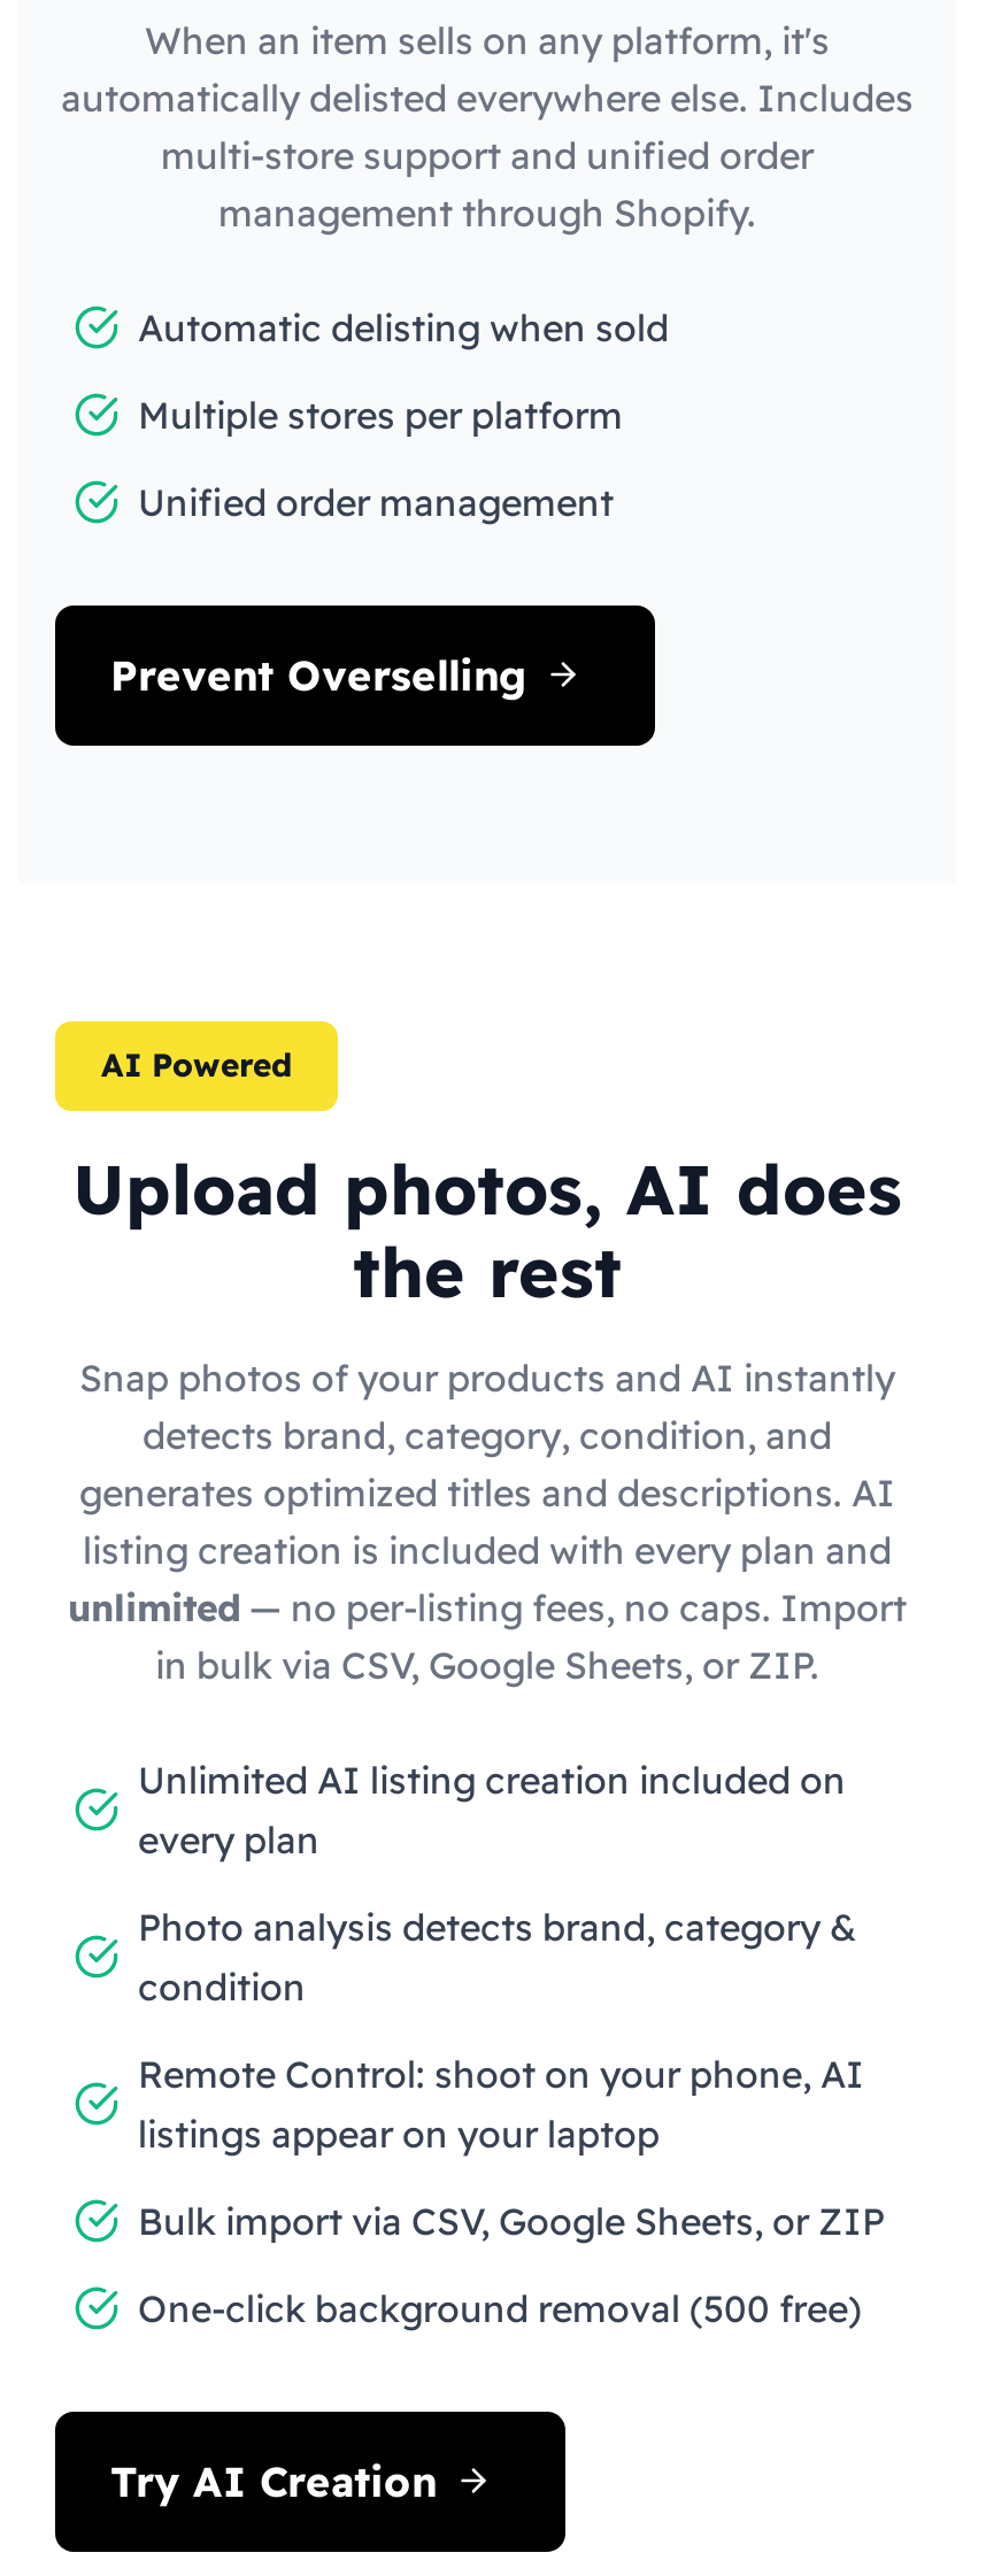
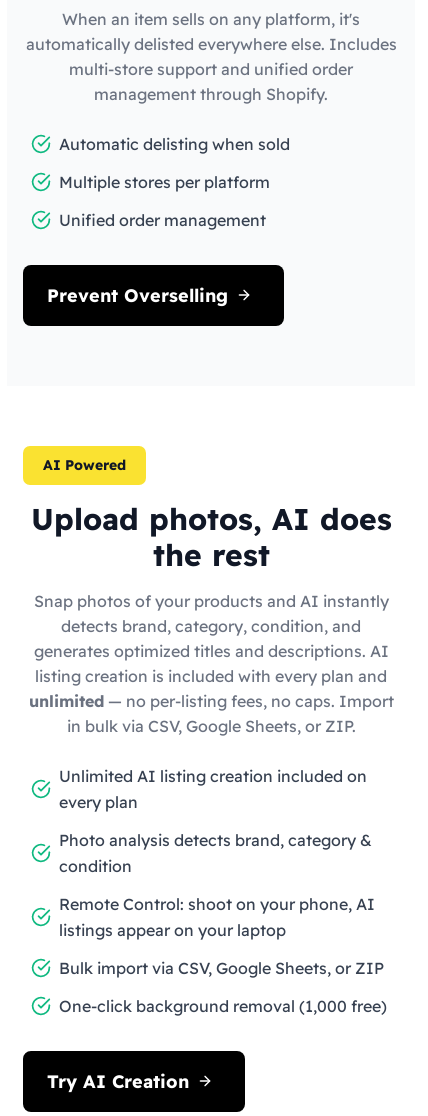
[138,2285,862,2331] One-click background removal (500 free) -> [59,996,387,1016] One-click background removal (1,000 free)

